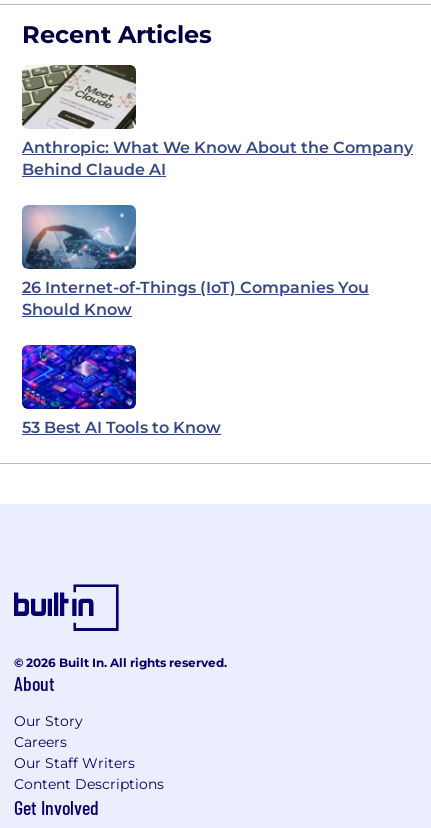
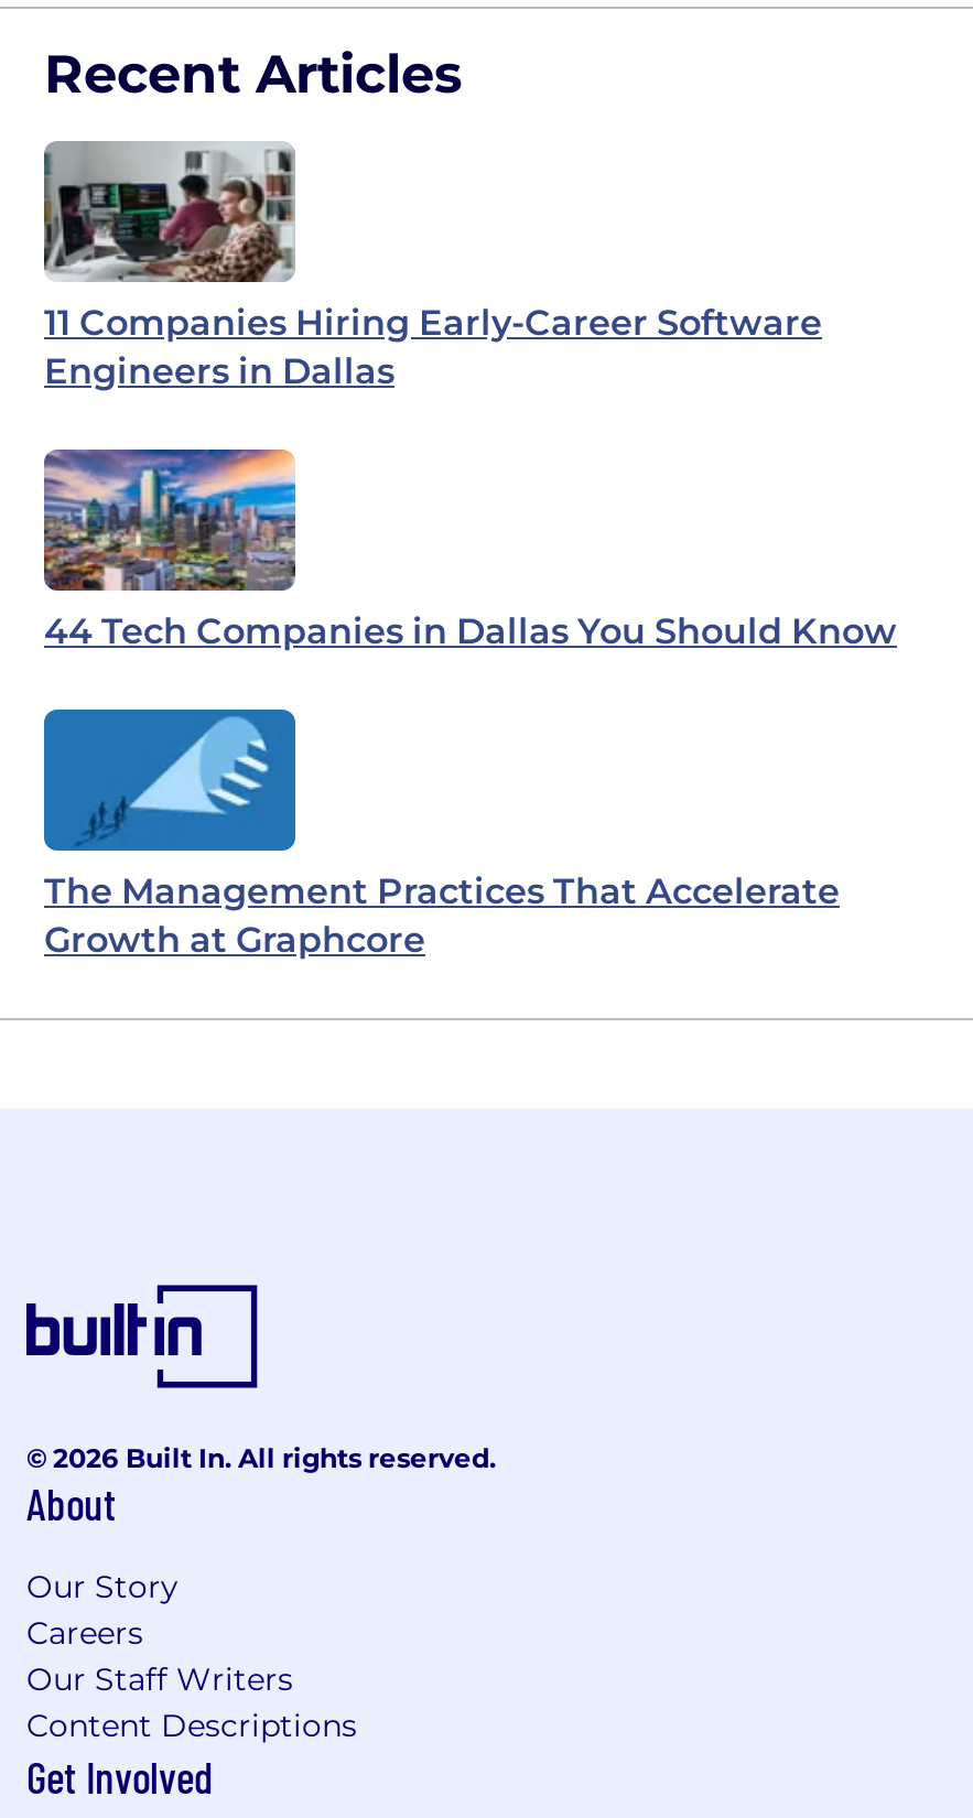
[22,64,413,179] [image] | Anthropic: What We Know About the Company | Behind Claude AI -> [44,141,822,392] [image] | 11 Companies Hiring Early-Career Software | Engineers in Dallas
[22,204,369,319] [image] | 26 Internet-of-Things (IoT) Companies You | Should Know -> [42,447,897,652] [image] | 44 Tech Companies in Dallas You Should Know
[21,327,221,437] [image] | 53 Best AI Tools to Know -> [42,718,840,961] [image] | The Management Practices That Accelerate | Growth at Graphcore

